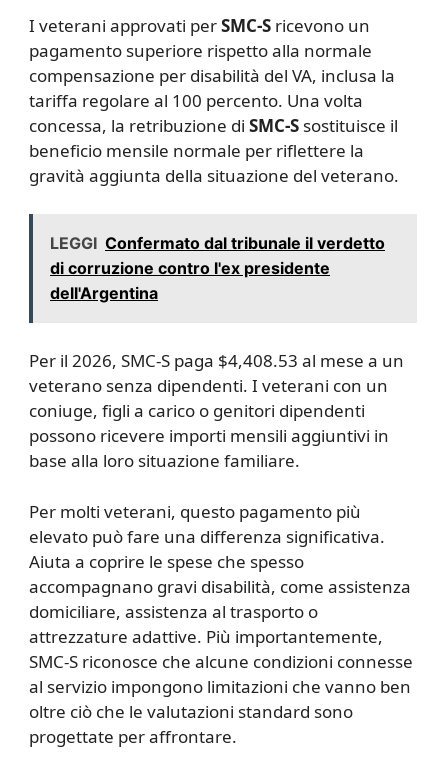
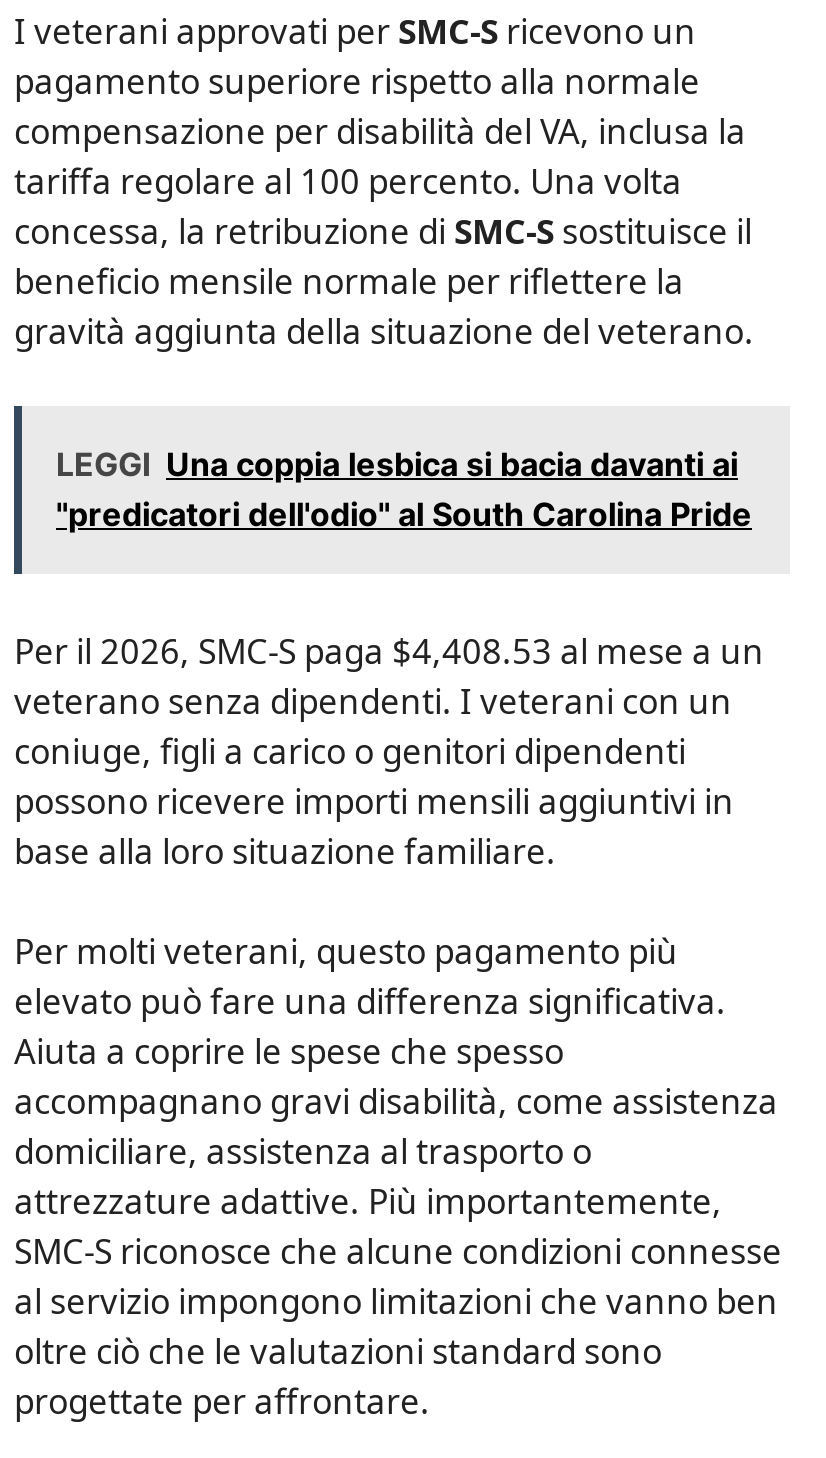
[50,232,385,302] LEGGI Confermato dal tribunale il verdetto | di corruzione contro l'ex presidente | dell'Argentina -> [56,445,752,535] LEGGI Una coppia lesbica si bacia davanti ai | "predicatori dell'odio" al South Carolina Pride

